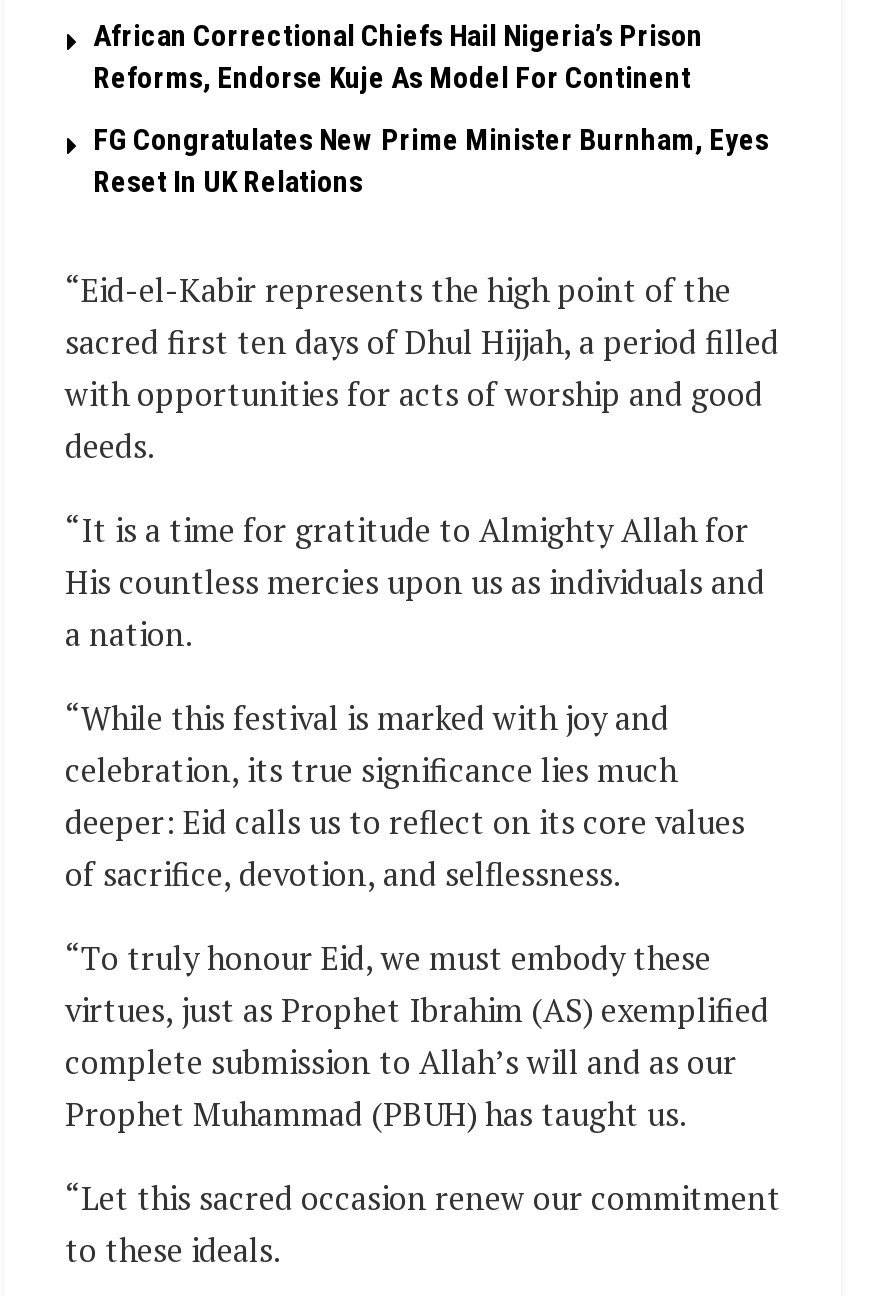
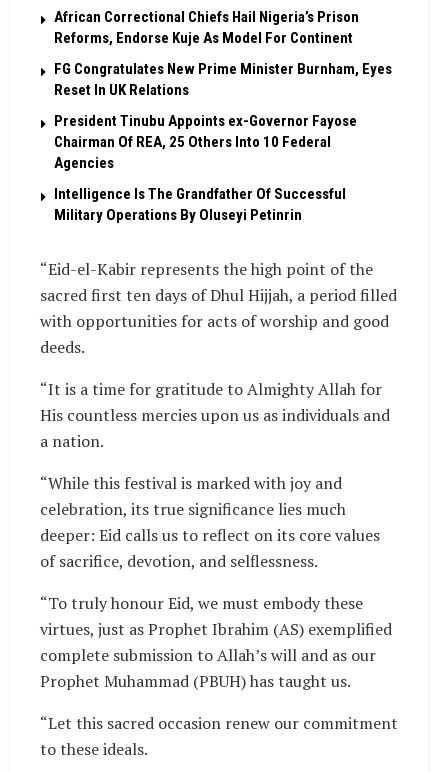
none -> [54,112,357,224] President Tinubu Appoints ex-Governor Fayose | Chairman Of REA, 25 Others Into 10 Federal | Agencies | Intelligence Is The Grandfather Of Successful | Military Operations By Oluseyi Petinrin

